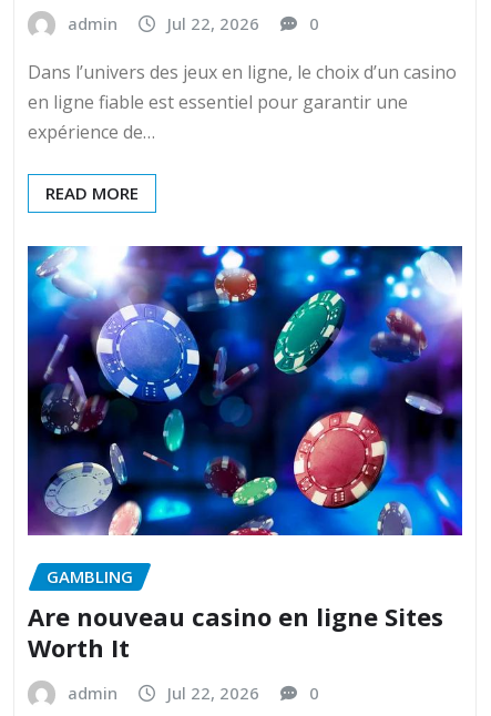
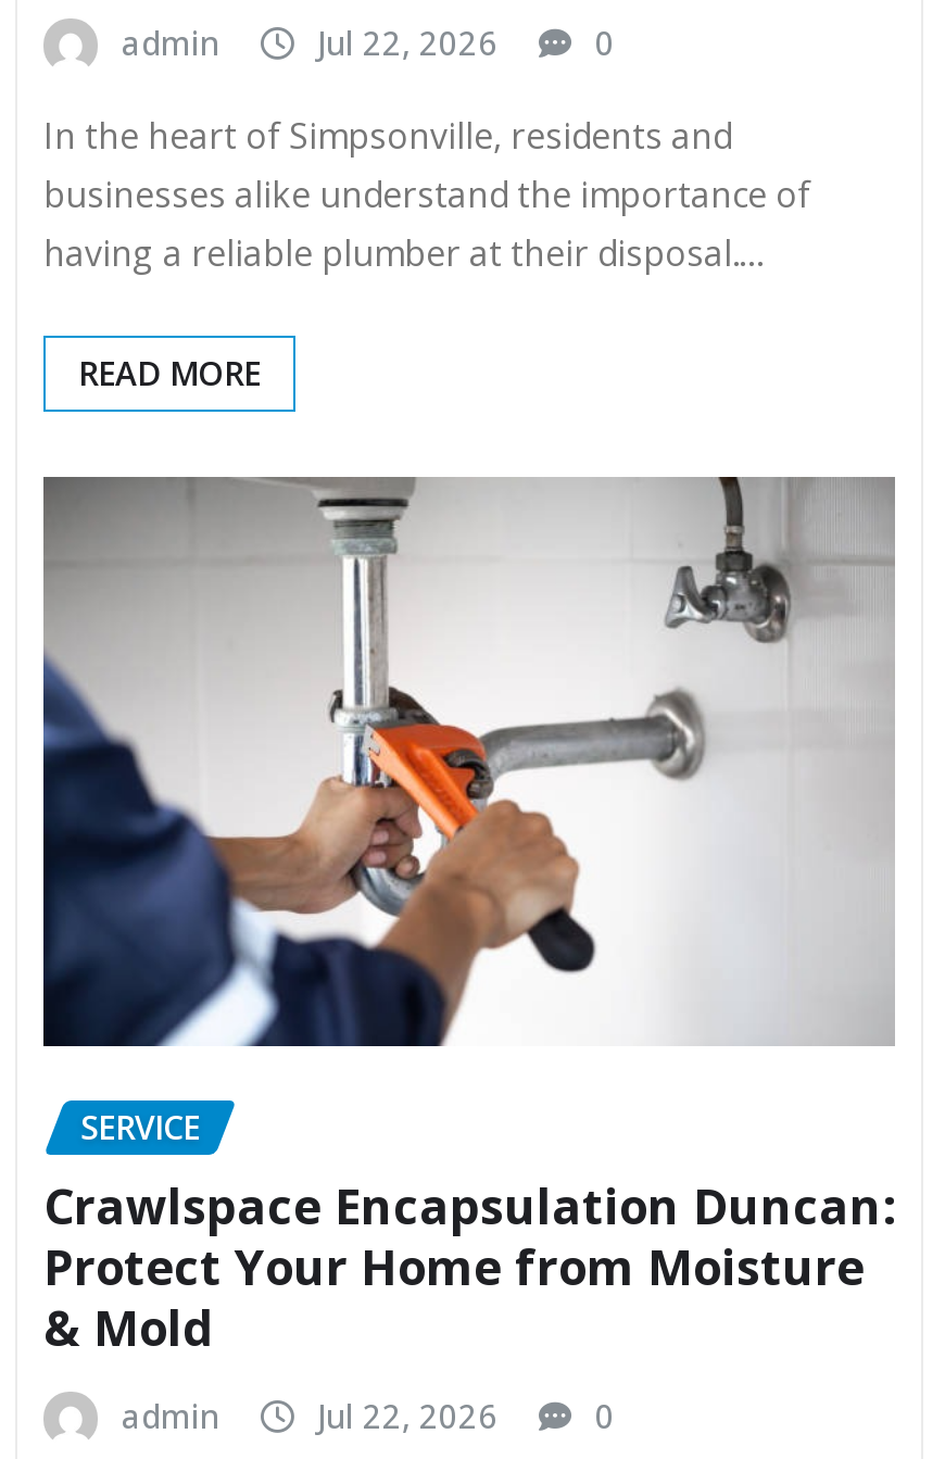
[28,59,457,144] Dans l’univers des jeux en ligne, le choix d’un casino | en ligne fiable est essentiel pour garantir une | expérience de… -> [43,113,810,278] In the heart of Simpsonville, residents and | businesses alike understand the importance of | having a reliable plumber at their disposal.…
[27,245,463,664] [image] | GAMBLING | Are nouveau casino en ligne Sites | Worth It -> [41,475,895,1360] [image] | SERVICE | Crawlspace Encapsulation Duncan: | Protect Your Home from Moisture | & Mold

